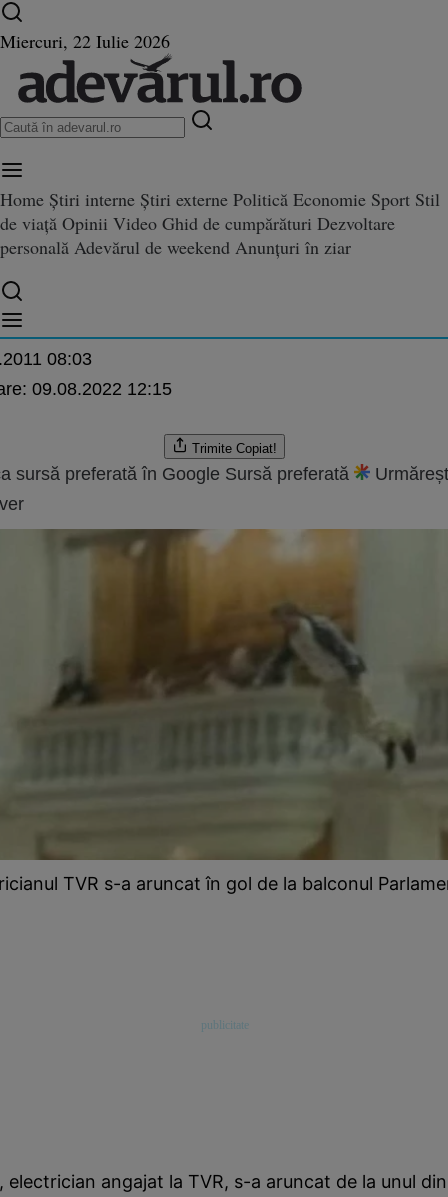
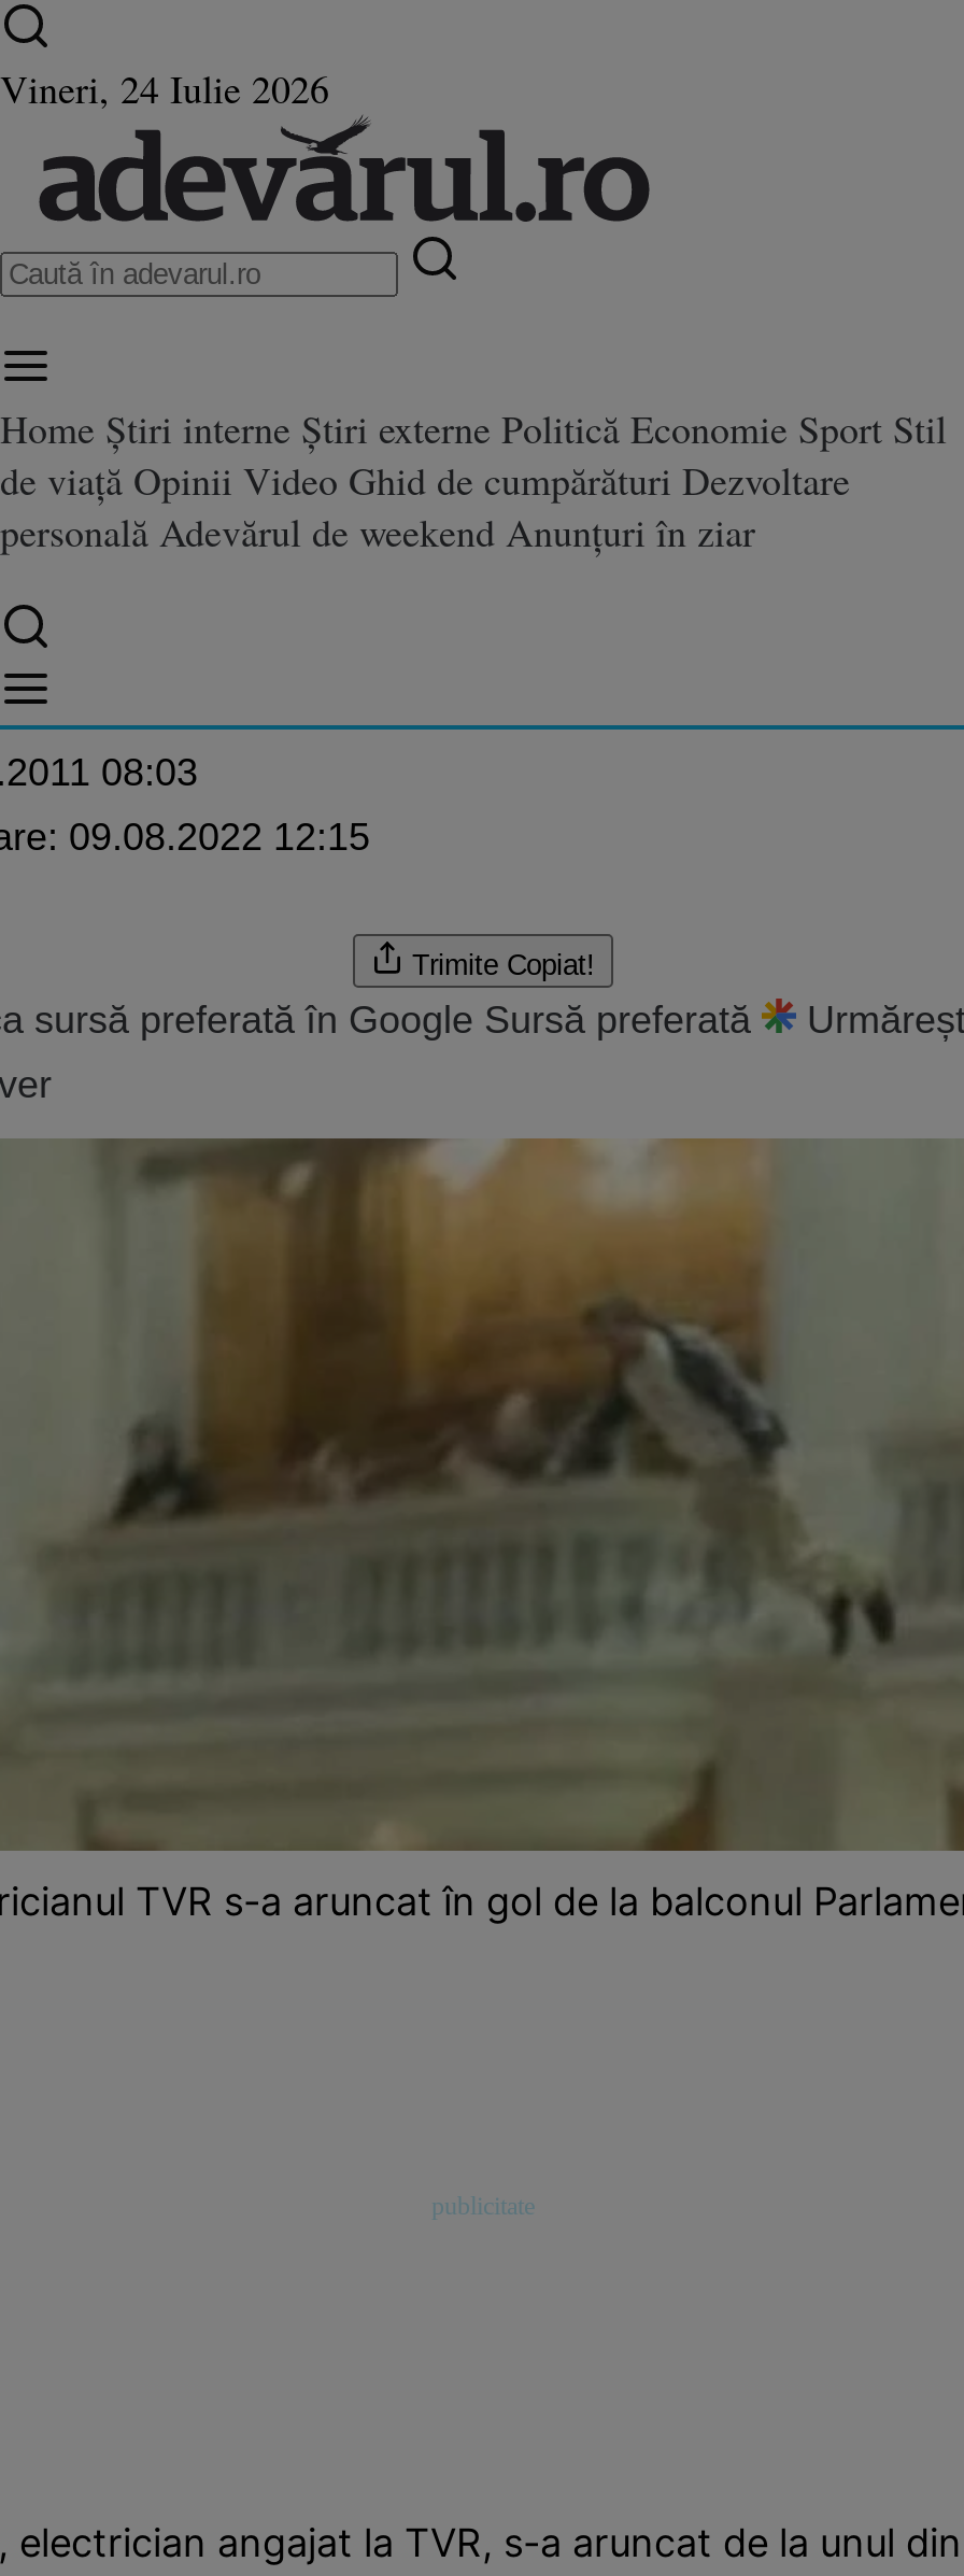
[0,29,170,53] Miercuri, 22 Iulie 2026 -> [0,62,329,114] Vineri, 24 Iulie 2026

